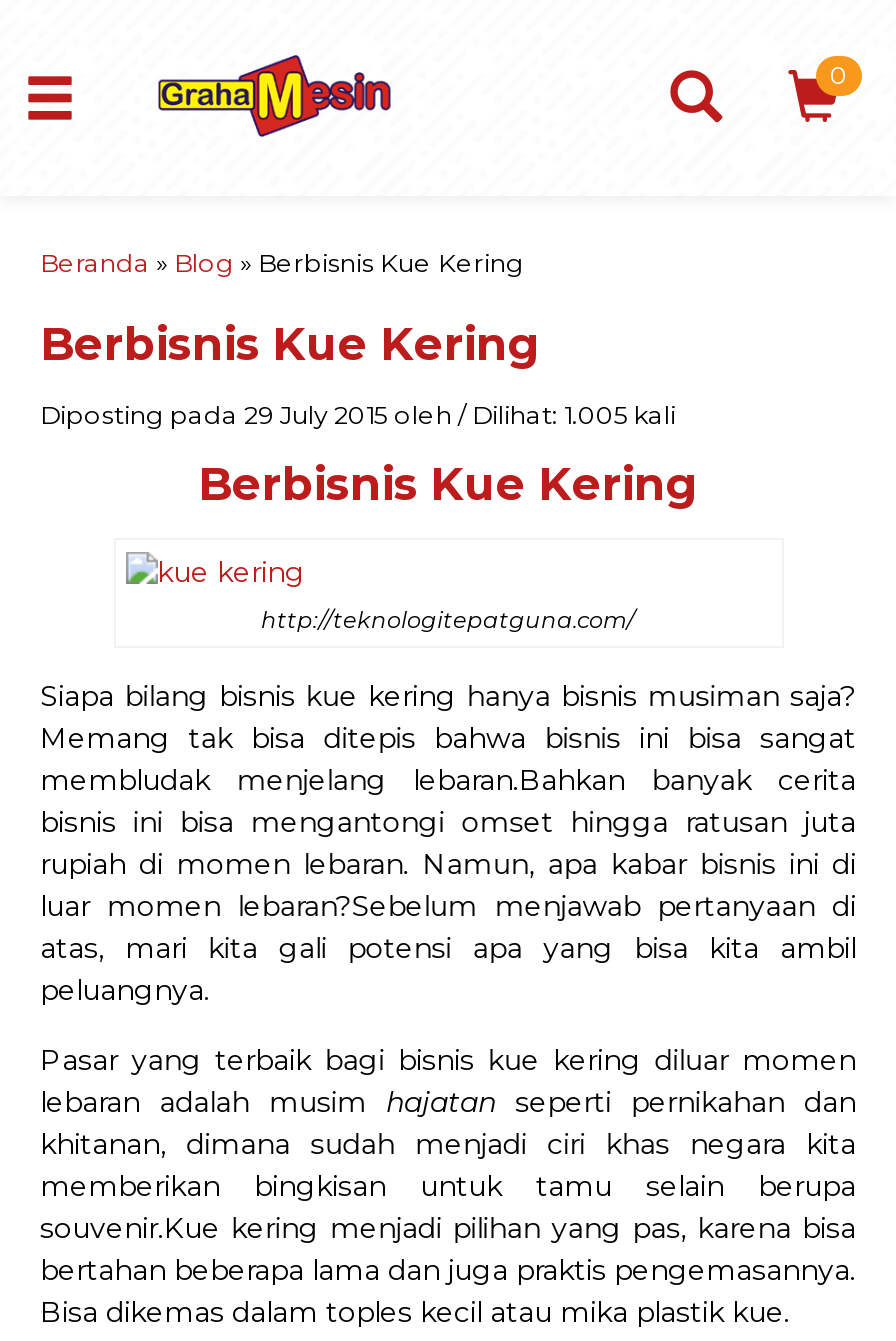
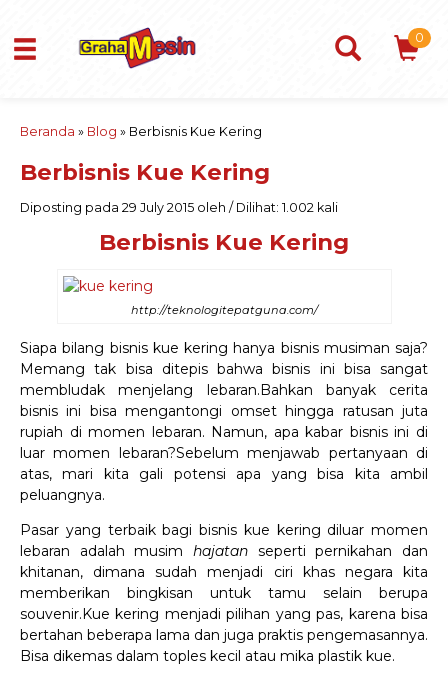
[40,400,676,430] Diposting pada 29 July 2015 oleh / Dilihat: 1.005 kali -> [20,200,338,215] Diposting pada 29 July 2015 oleh / Dilihat: 1.002 kali

